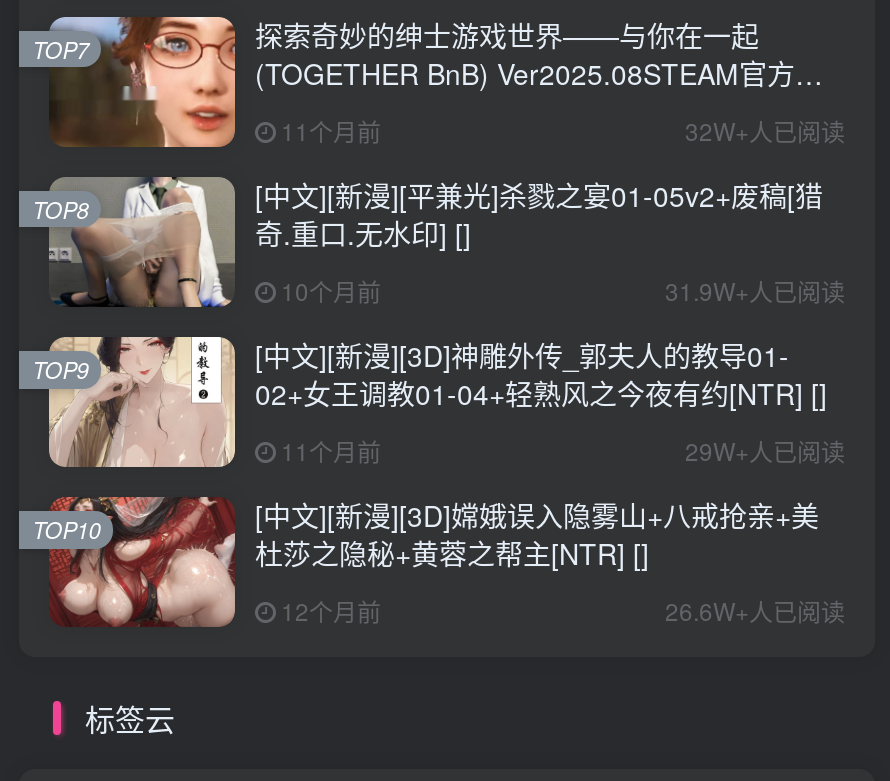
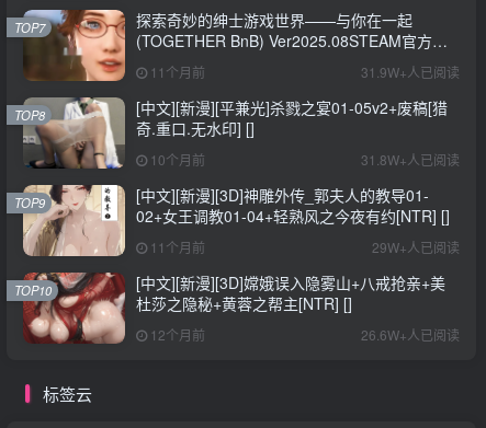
[685,113,845,147] 32W+人已阅读 -> [361,63,460,81] 31.9W+人已阅读
[665,273,845,307] 31.9W+人已阅读 -> [361,150,460,169] 31.8W+人已阅读

